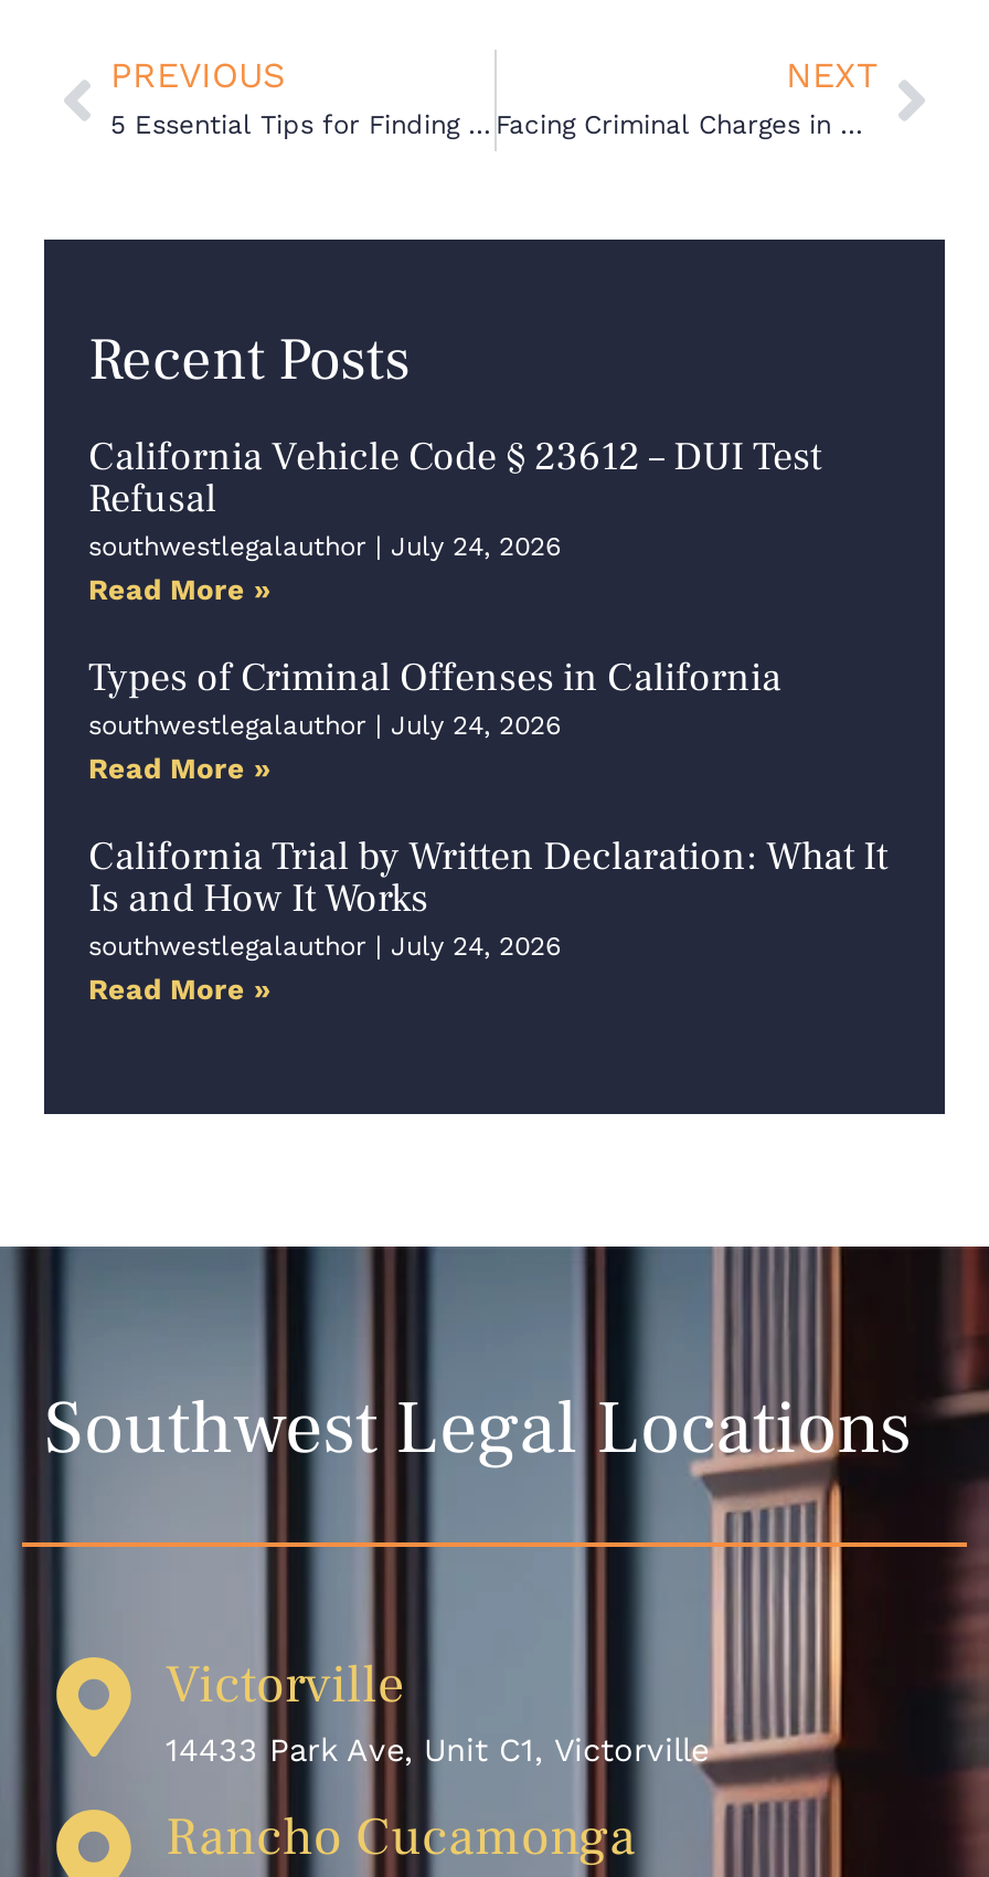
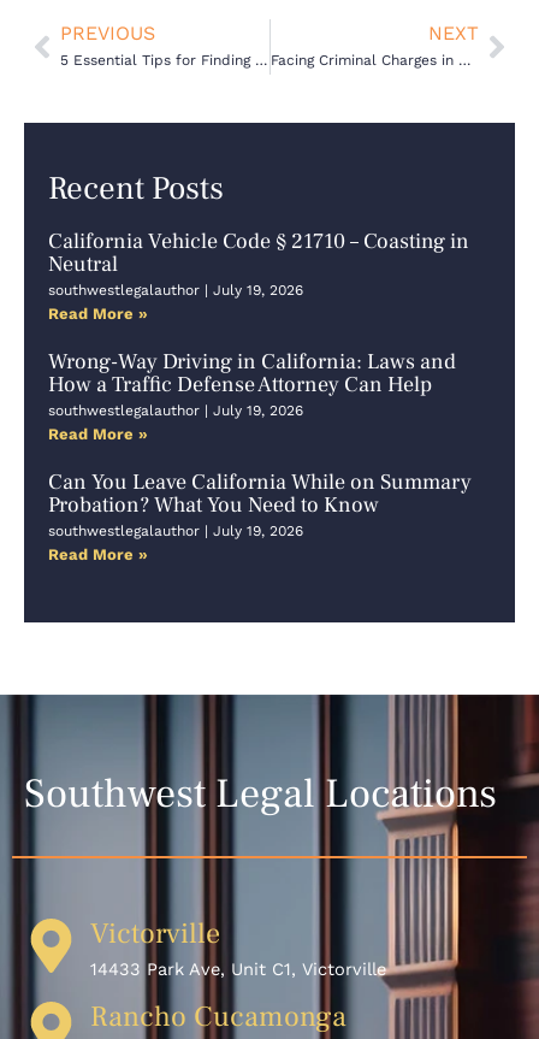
[88,431,821,561] California Vehicle Code § 23612 – DUI Test | Refusal | southwestlegalauthor July 24, 2026 -> [48,227,469,298] California Vehicle Code § 21710 – Coasting in | Neutral | southwestlegalauthor July 19, 2026
[88,652,781,740] Types of Criminal Offenses in California | southwestlegalauthor July 24, 2026 -> [48,348,456,419] Wrong-Way Driving in California: Laws and | How a Traffic Defense Attorney Can Help | southwestlegalauthor July 19, 2026
[88,831,887,961] California Trial by Written Declaration: What It | Is and How It Works | southwestlegalauthor July 24, 2026 -> [48,468,472,539] Can You Leave California While on Summary | Probation? What You Need to Know | southwestlegalauthor July 19, 2026

